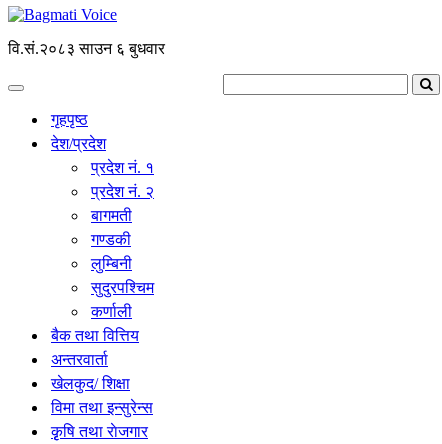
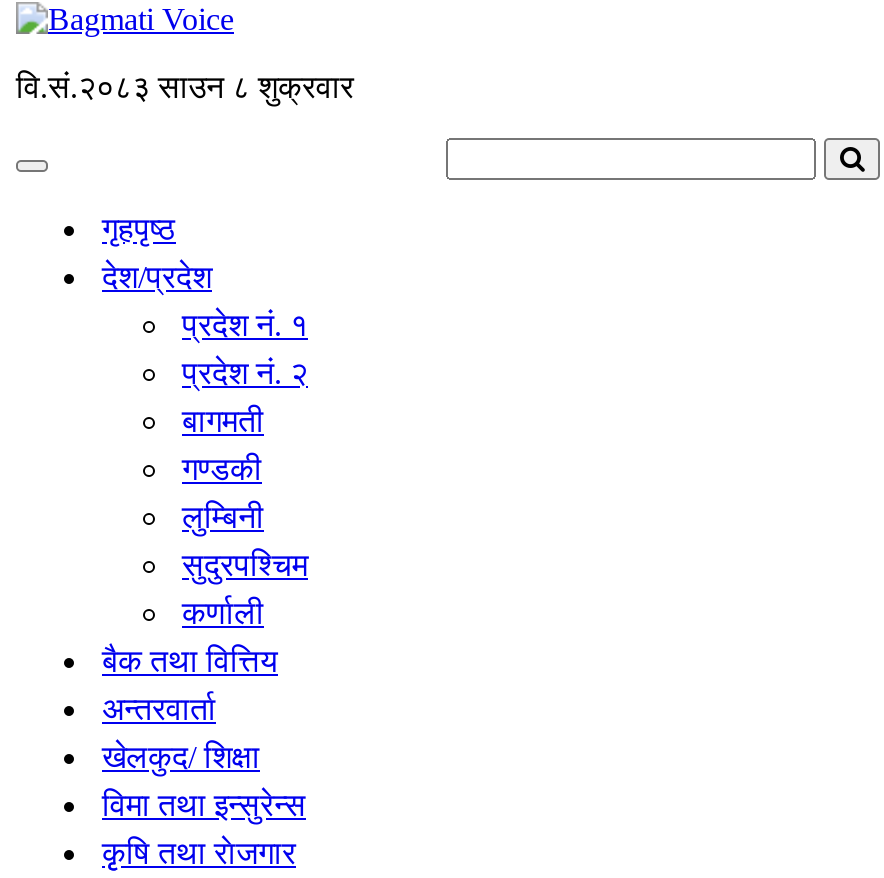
[8,40,165,57] वि.सं.२०८३ साउन ६ बुधवार -> [16,70,354,104] वि.सं.२०८३ साउन ८ शुक्रवार

